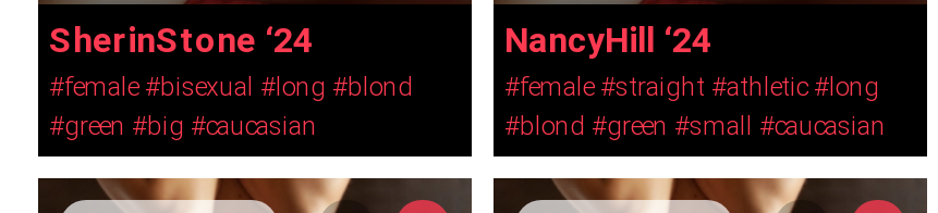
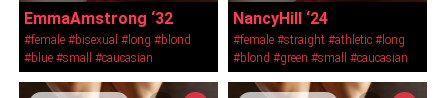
[49,19,313,60] SherinStone ‘24 -> [24,9,173,28] EmmaAmstrong ‘32
[49,110,317,141] #green #big #caucasian -> [24,51,153,65] #blue #small #caucasian

